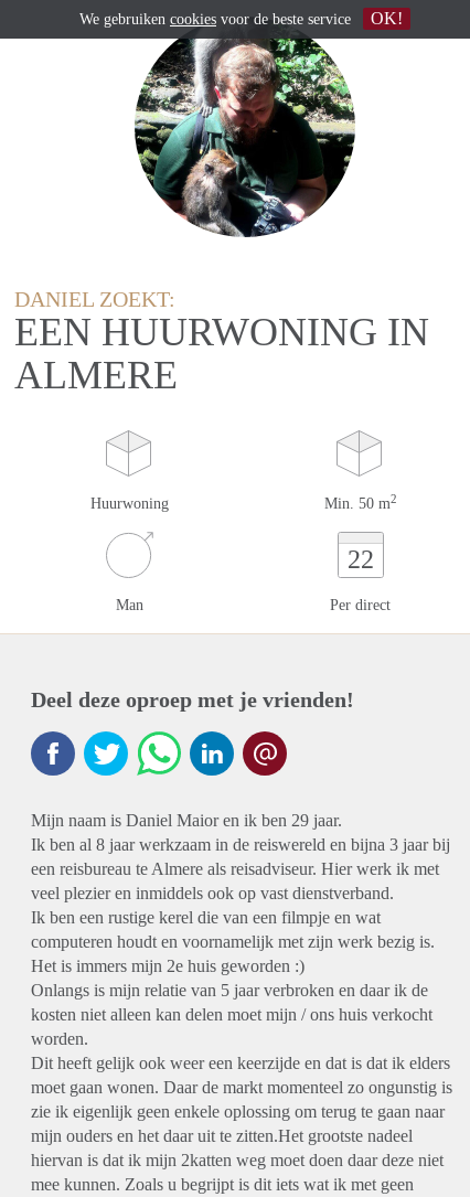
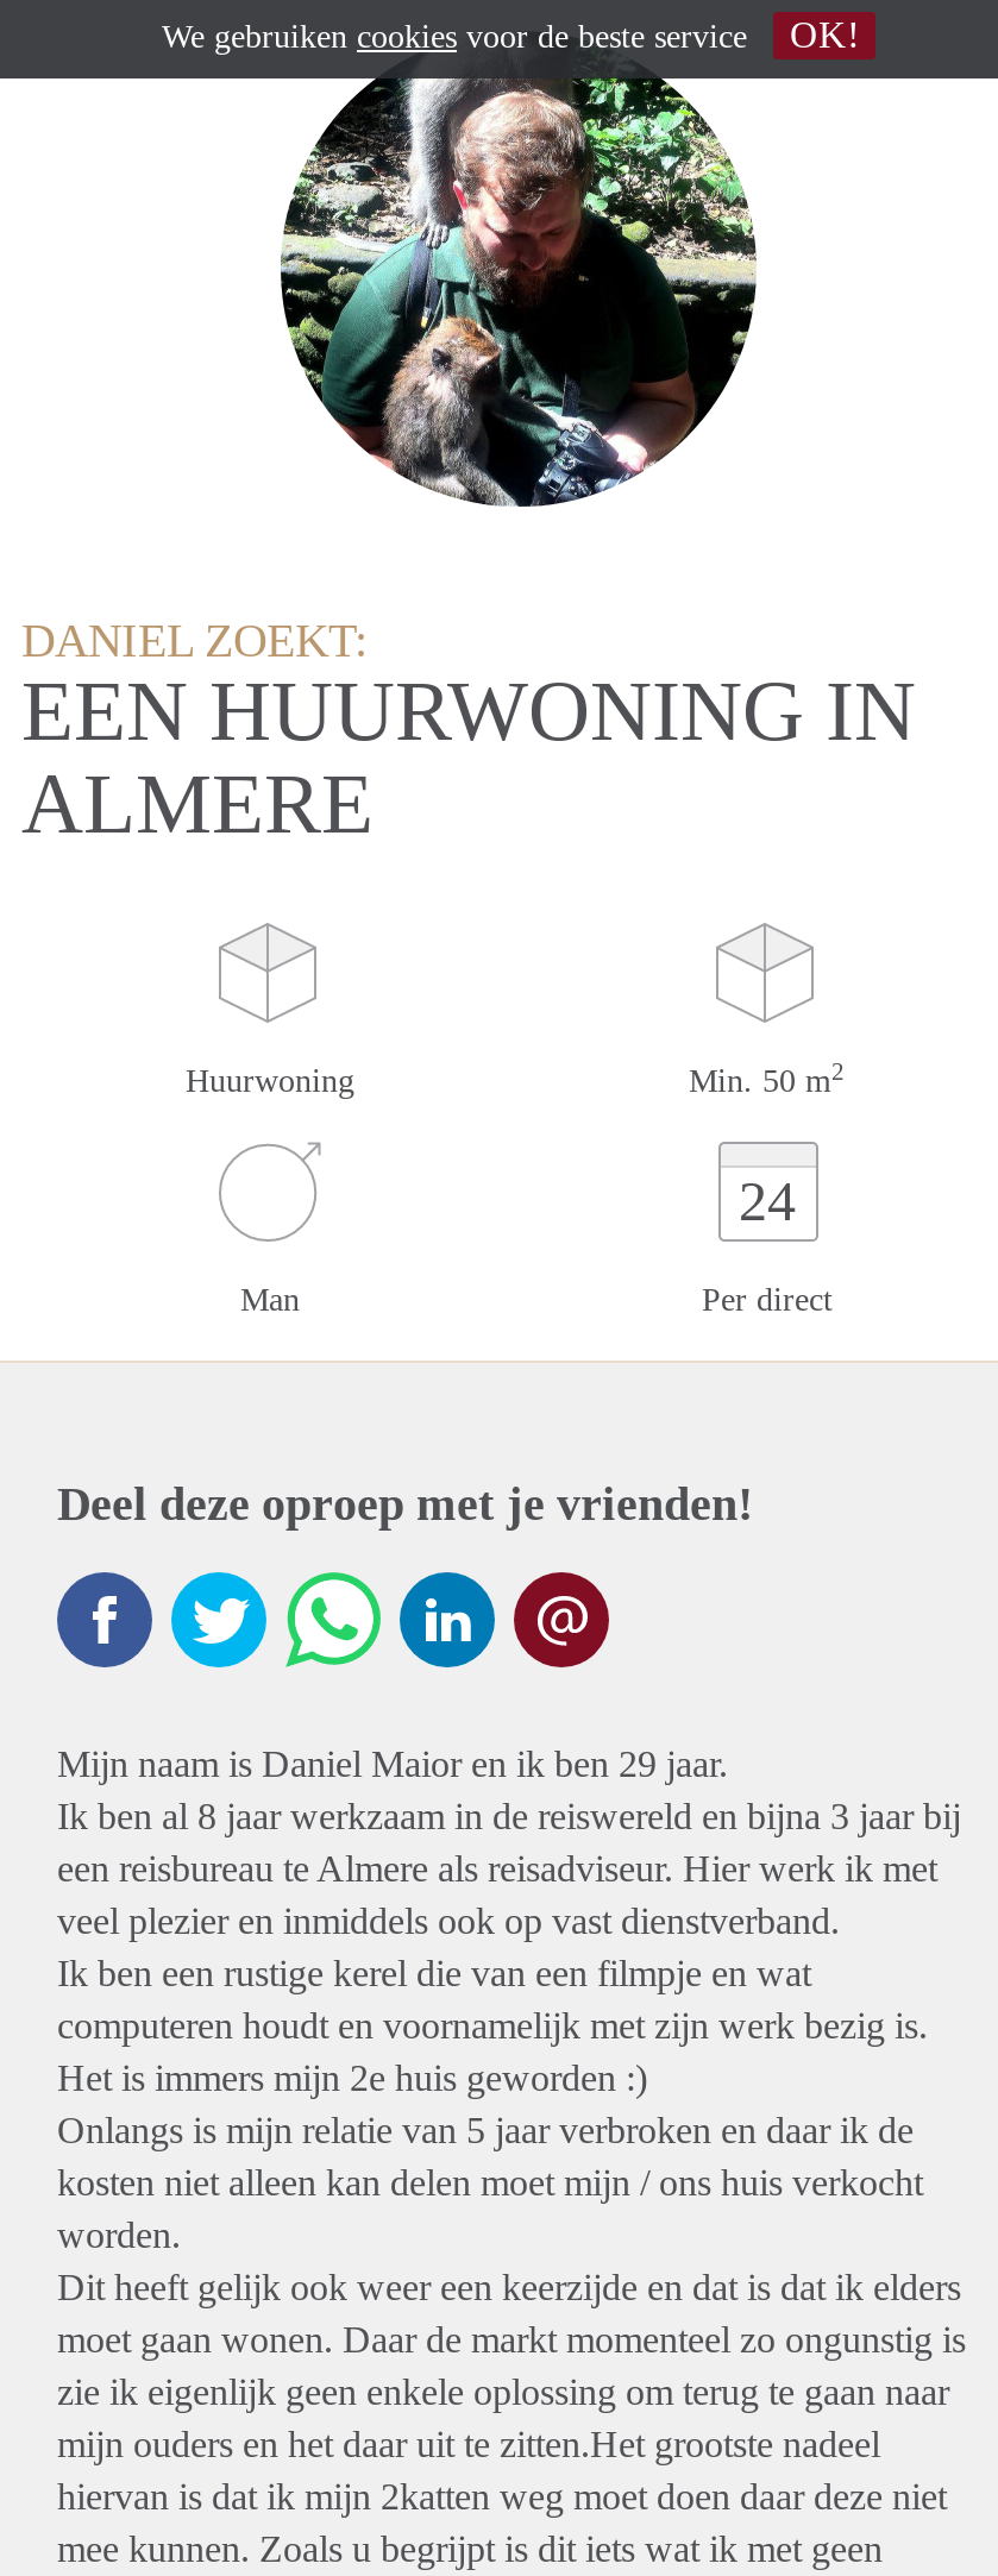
[347,545,373,574] 22 -> [739,1170,796,1232] 24

